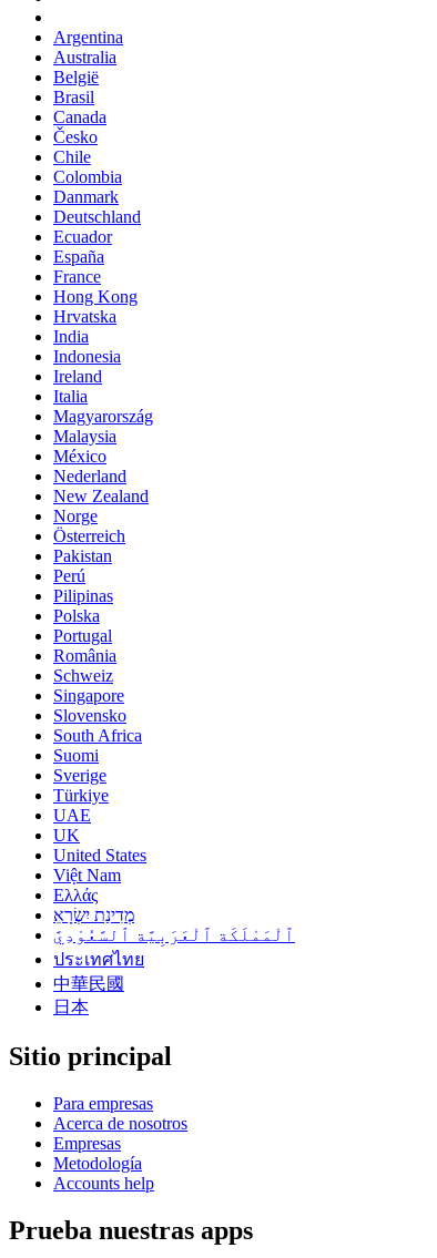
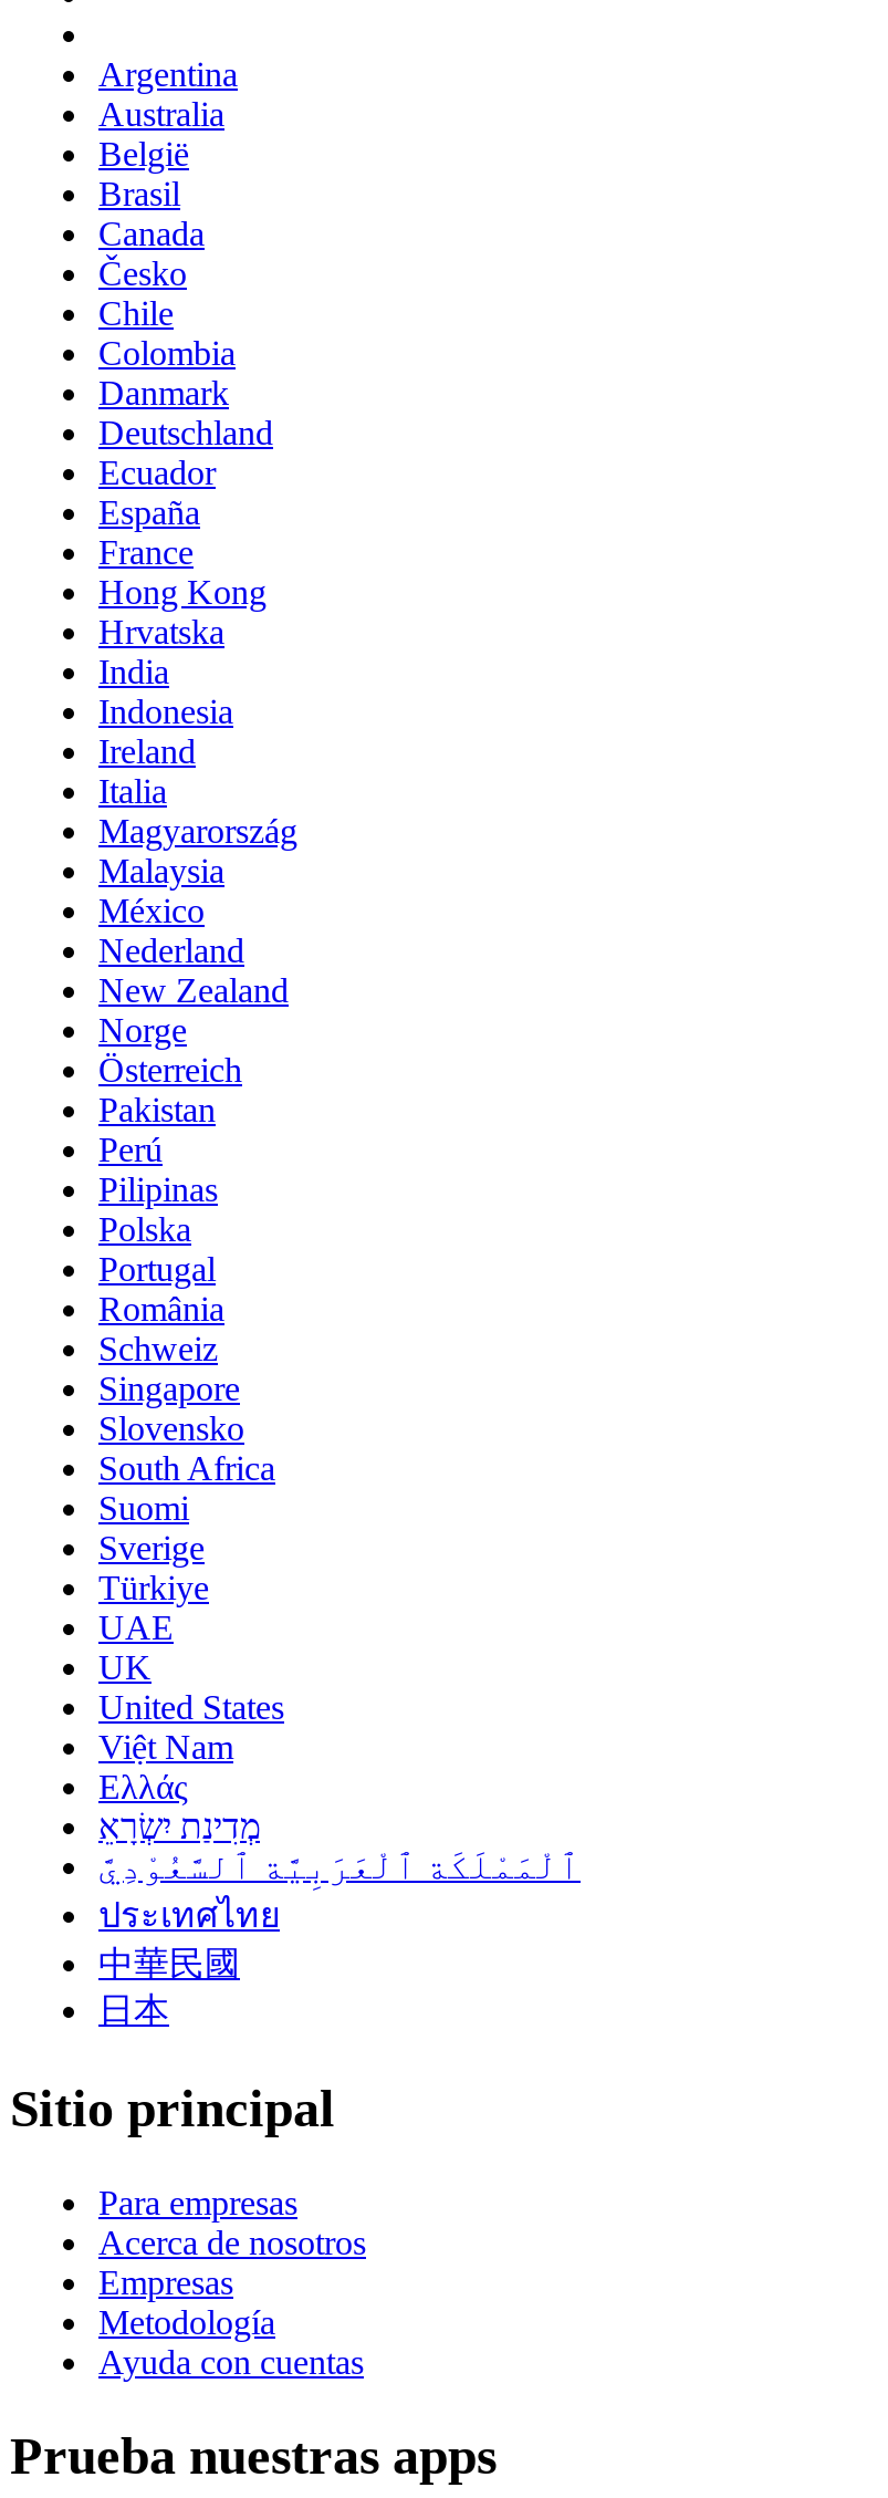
[53,1174,154,1192] Accounts help -> [98,2343,364,2380] Ayuda con cuentas

